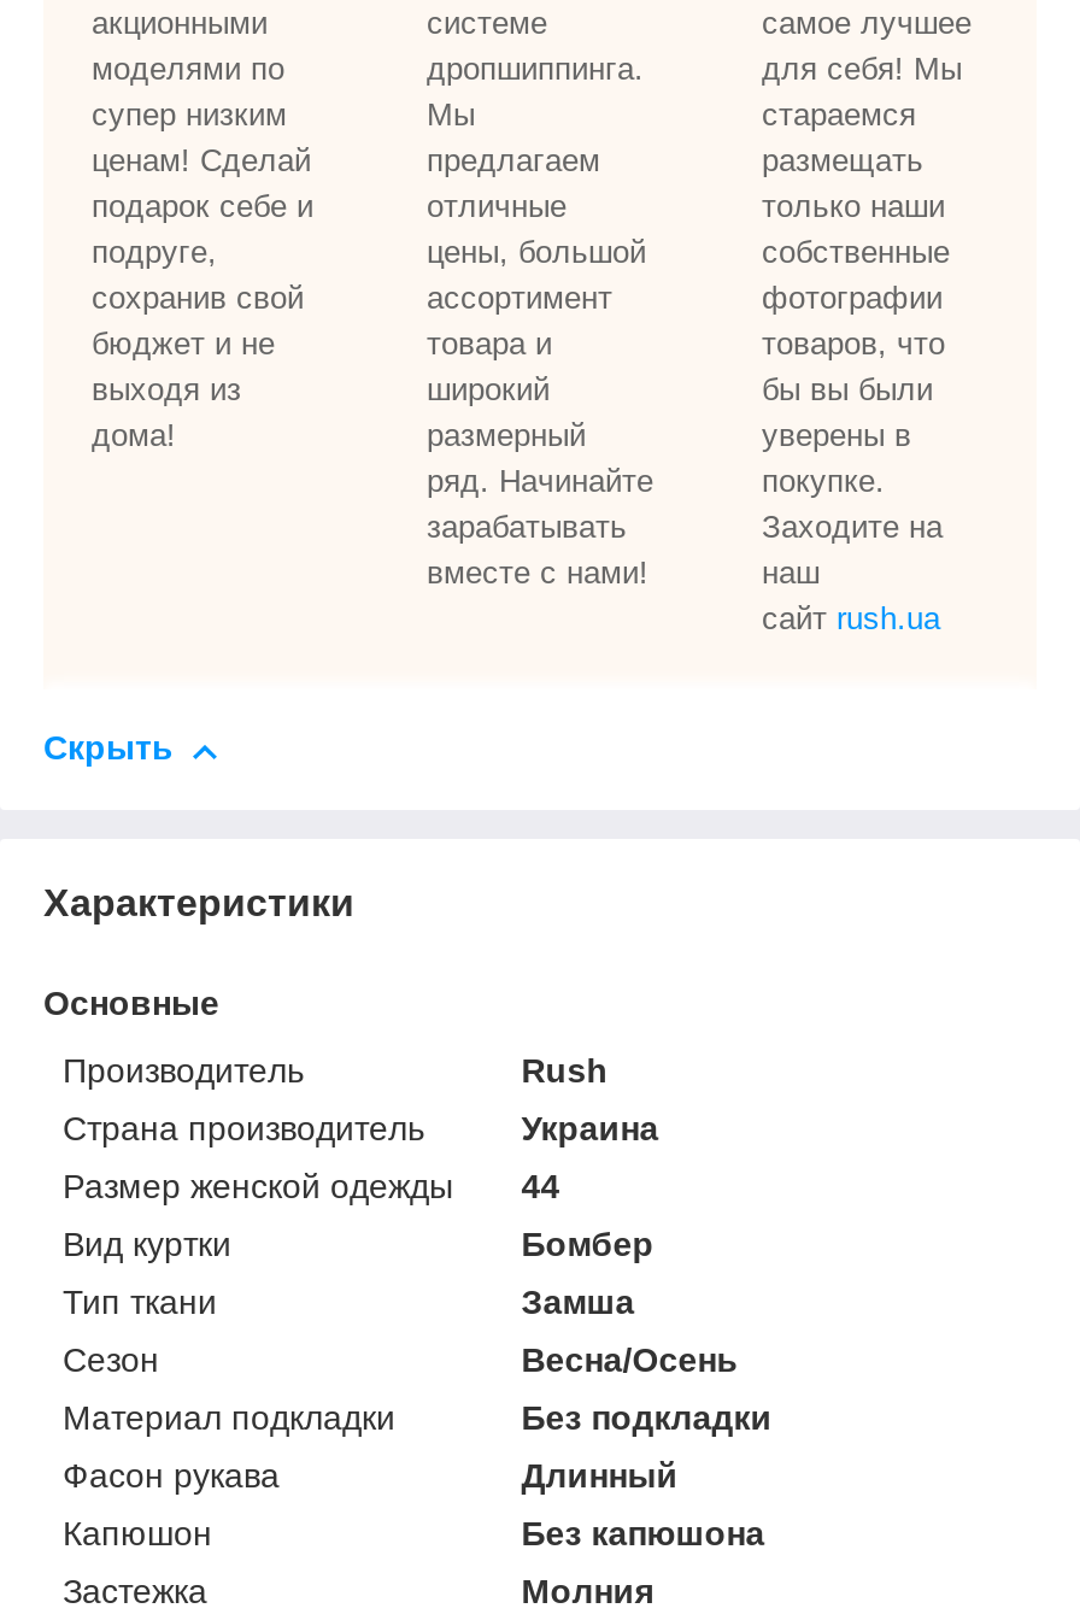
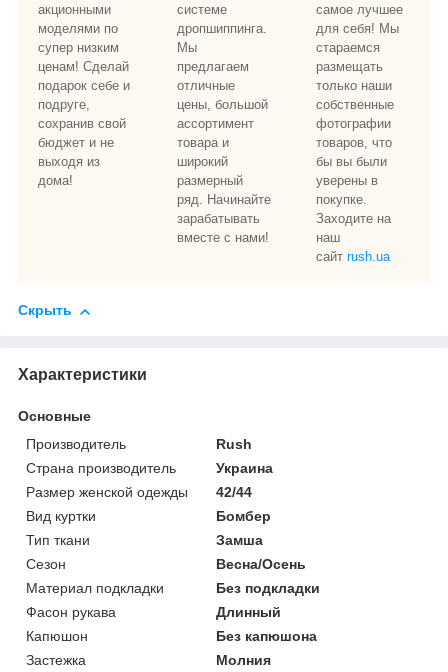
[63,1167,560,1206] Размер женской одежды 44 -> [26,484,252,500] Размер женской одежды 42/44

